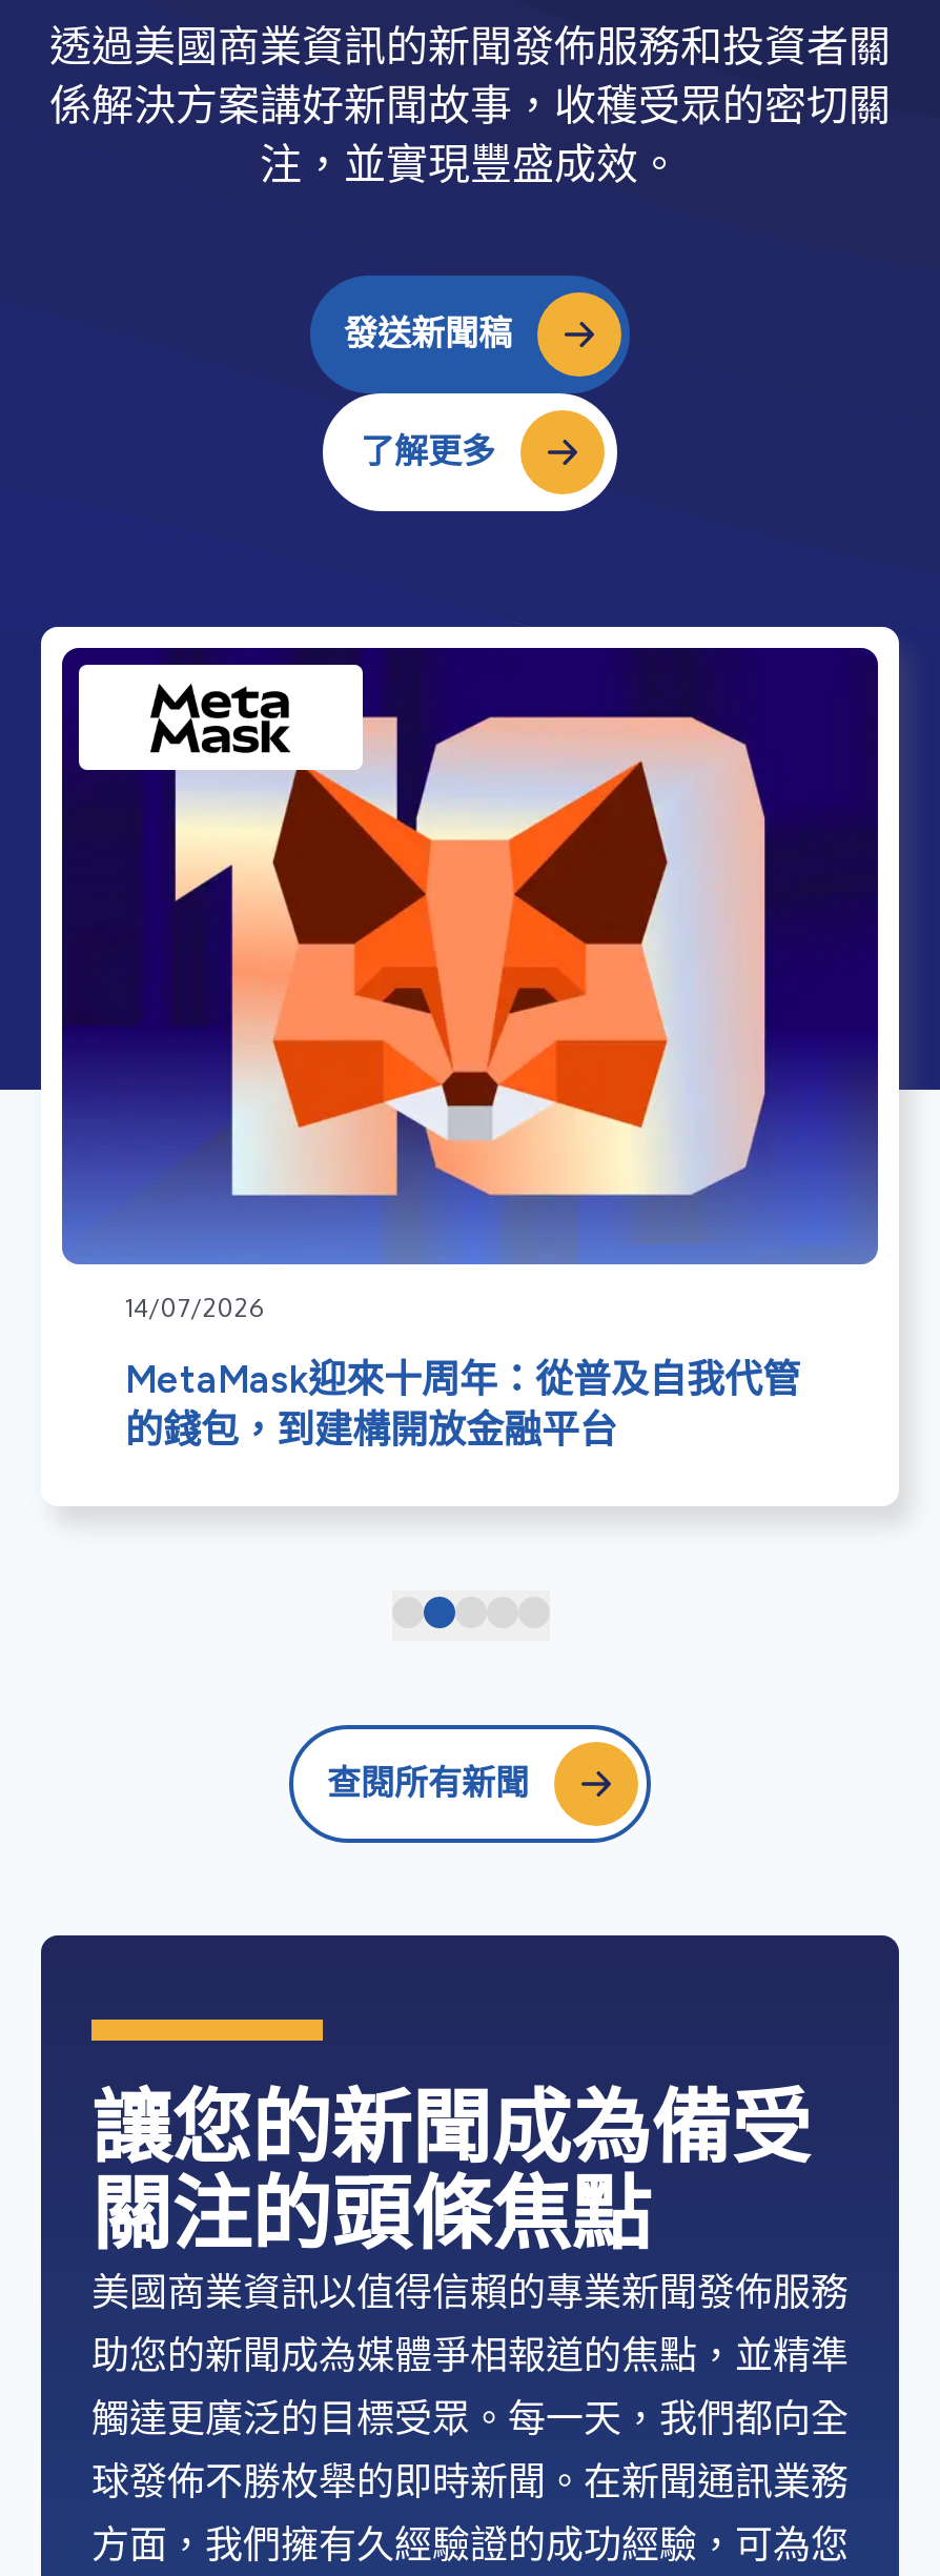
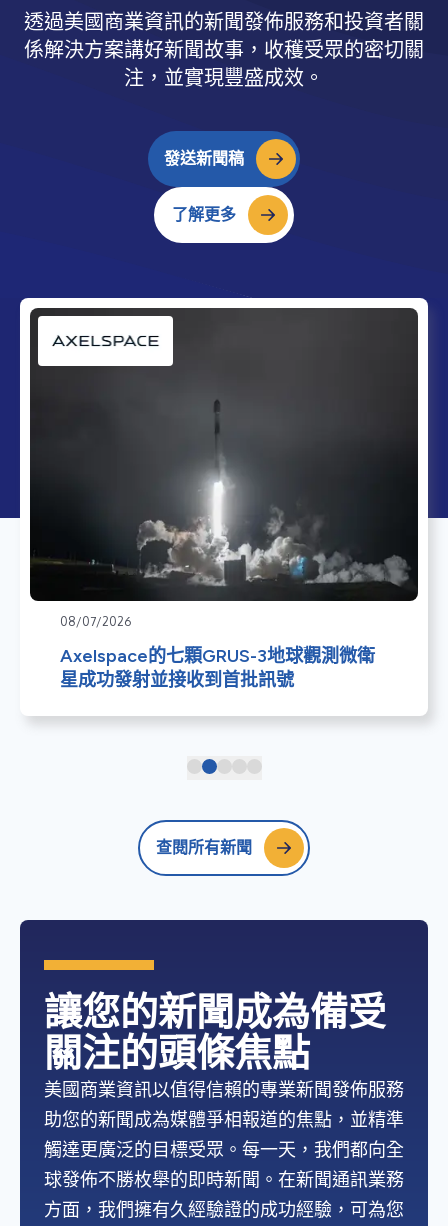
[60,648,880,1323] [image] | 14/07/2026 -> [29,308,419,629] [image] | 08/07/2026
[125,1357,800,1453] MetaMask迎來十周年：從普及自我代管 | 的錢包，到建構開放金融平台 -> [60,645,375,691] Axelspace的七顆GRUS-3地球觀測微衛 | 星成功發射並接收到首批訊號

